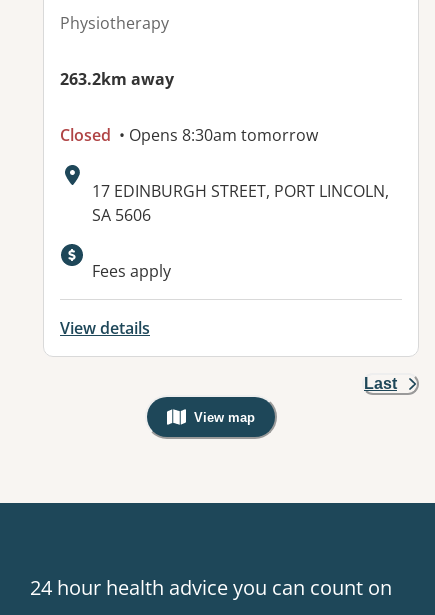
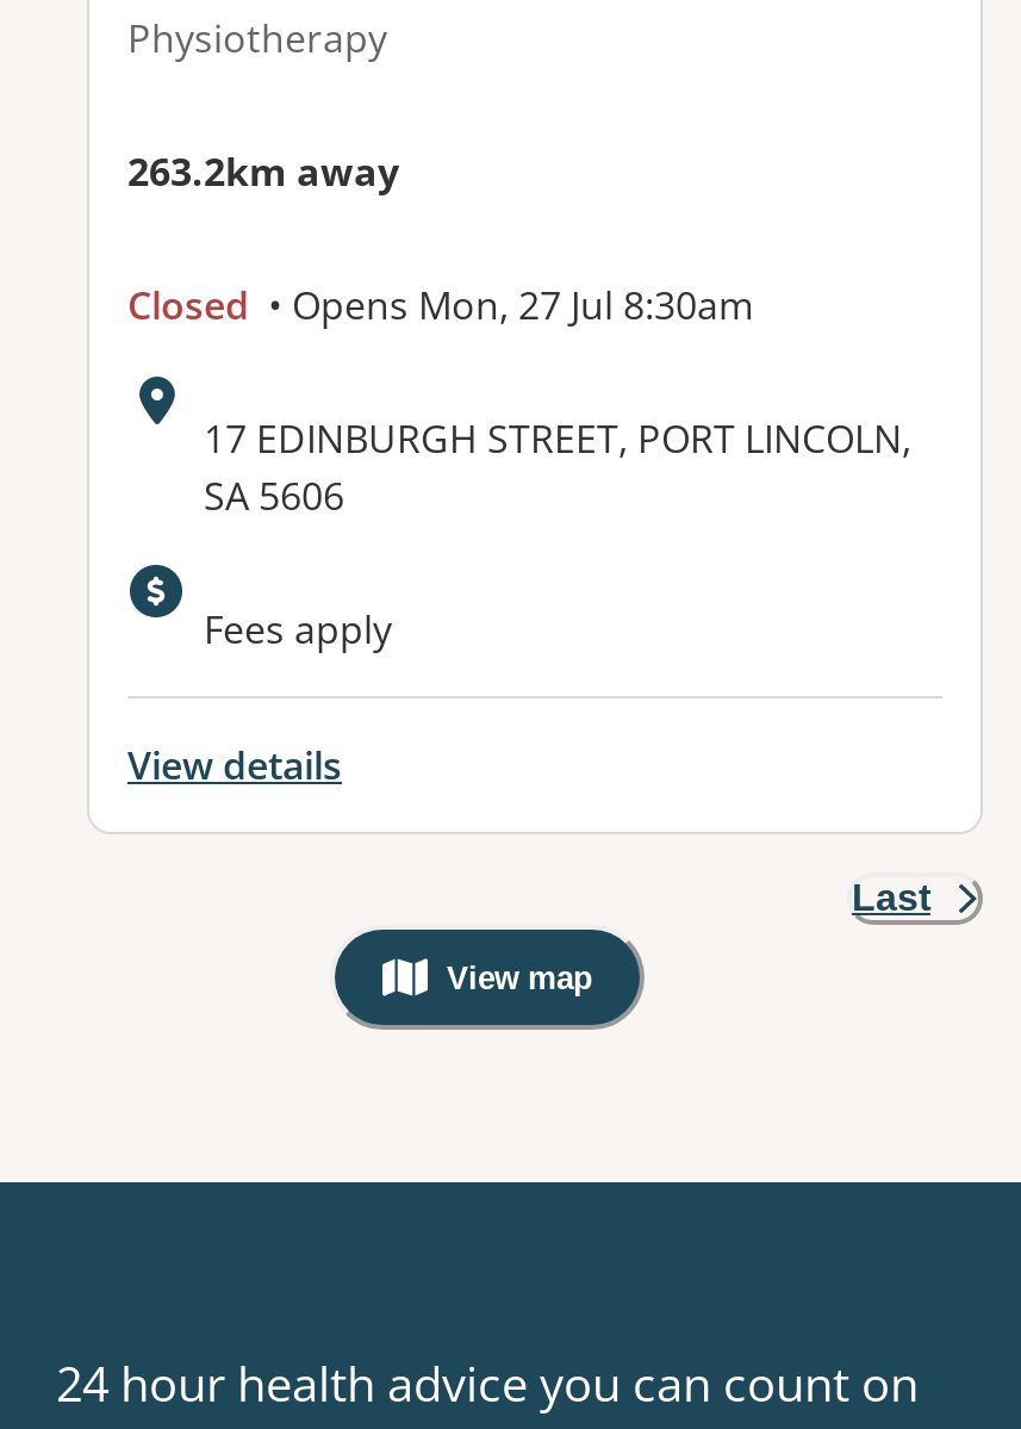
[60,124,318,146] Closed • Opens 8:30am tomorrow -> [127,280,754,332] Closed • Opens Mon, 27 Jul 8:30am

